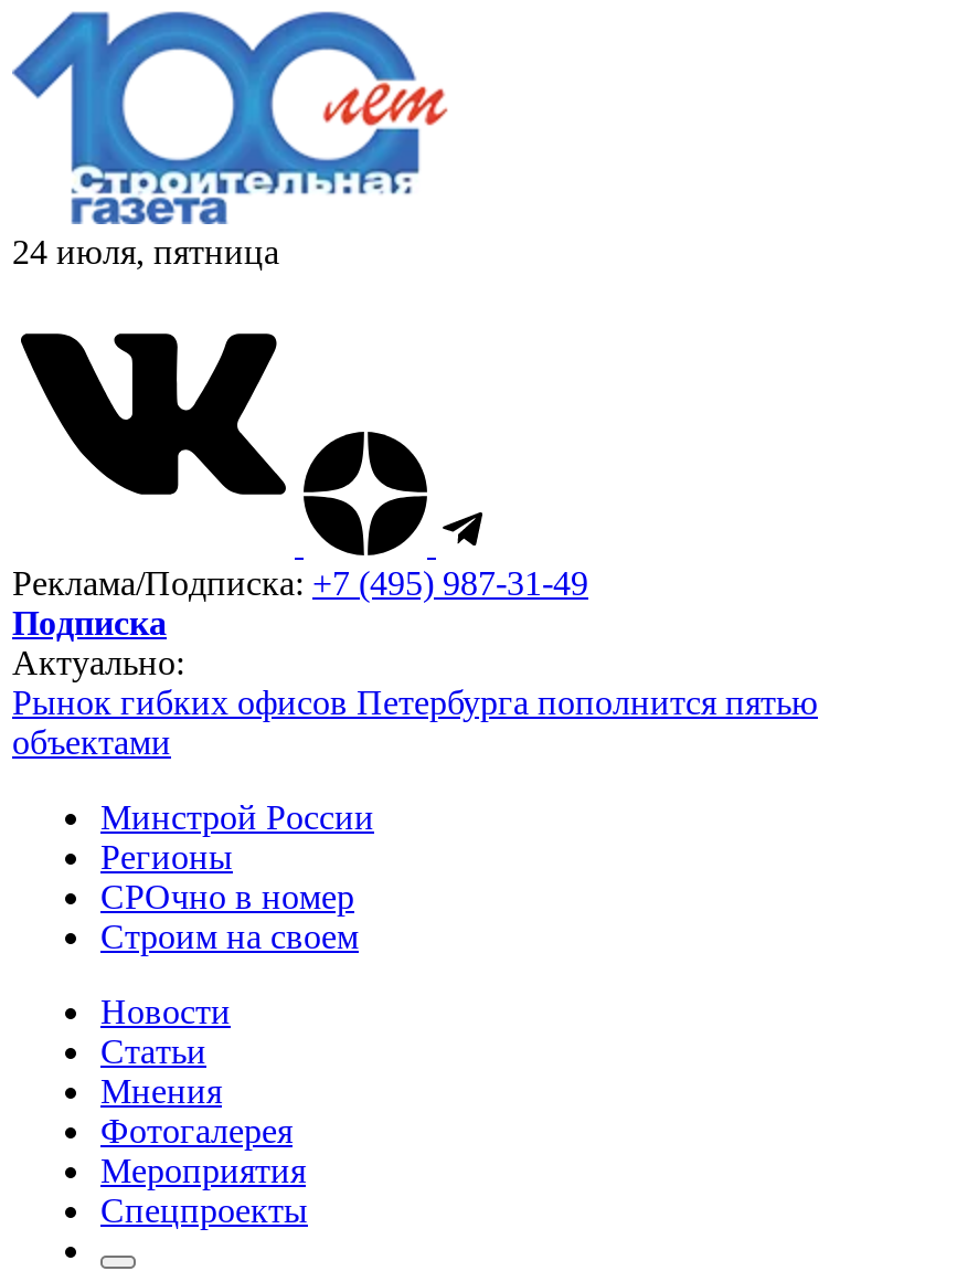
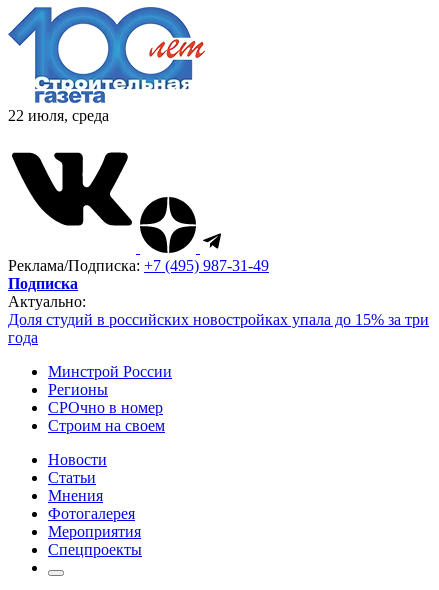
[12,233,279,271] 24 июля, пятница -> [8,107,109,124] 22 июля, среда
[12,684,818,761] Рынок гибких офисов Петербурга пополнится пятью | объектами -> [8,311,429,346] Доля студий в российских новостройках упала до 15% за три | года

